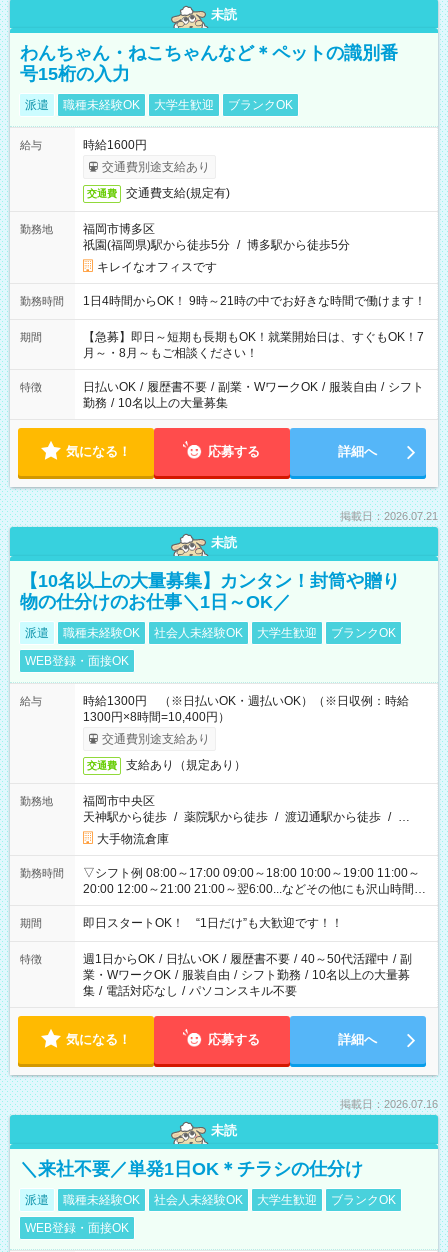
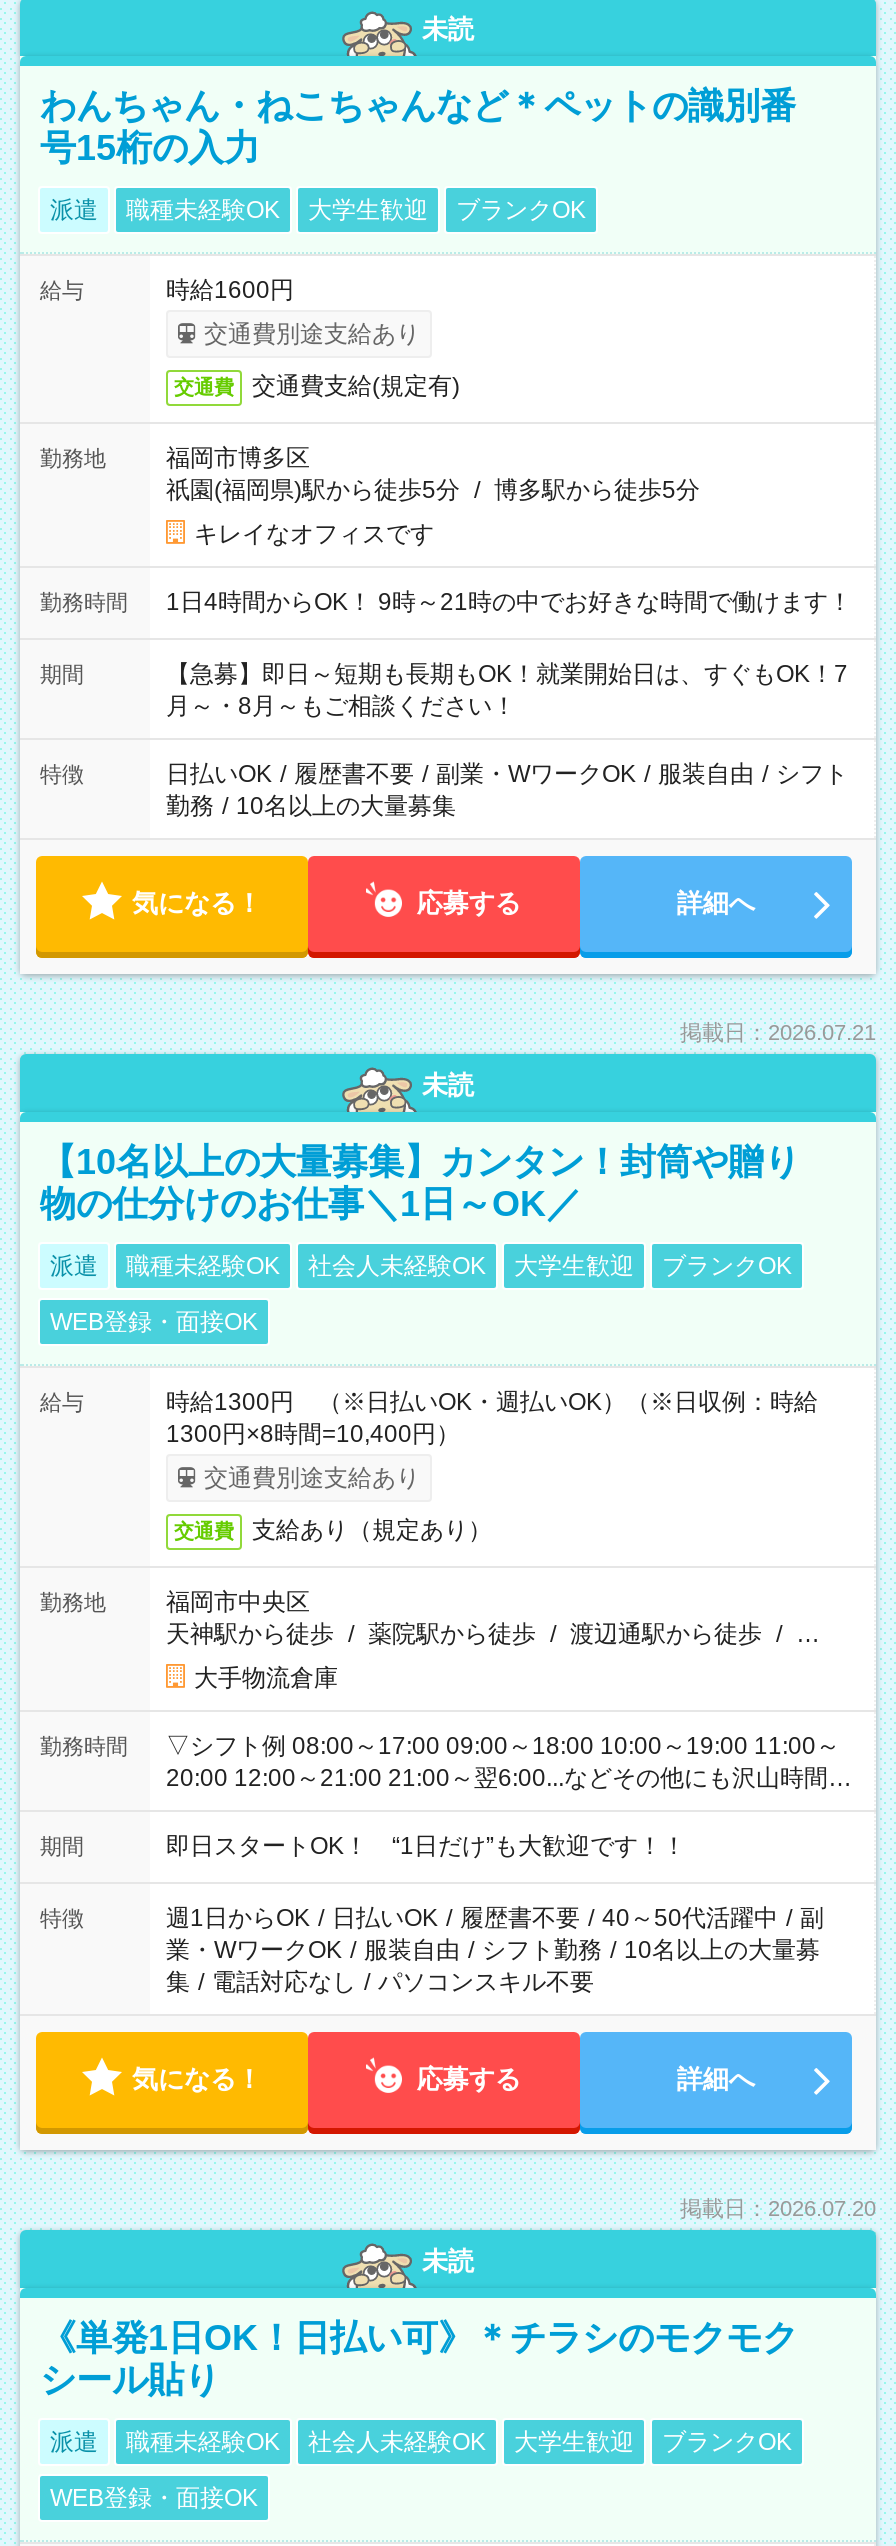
[340,1098,438,1110] 掲載日：2026.07.16 -> [680,2196,876,2220] 掲載日：2026.07.20
[20,1159,363,1179] ＼来社不要／単発1日OK＊チラシの仕分け -> [40,2318,798,2400] 《単発1日OK！日払い可》＊チラシのモクモク | シール貼り

